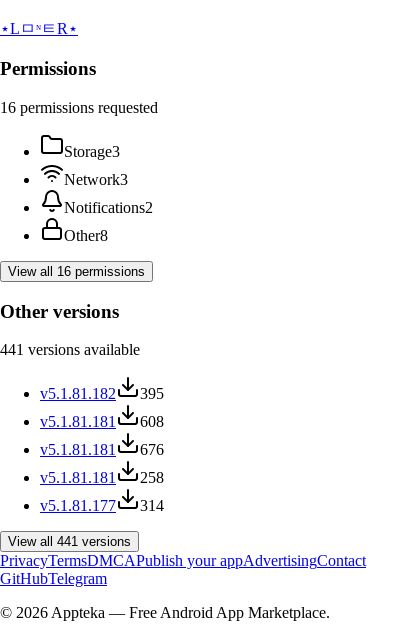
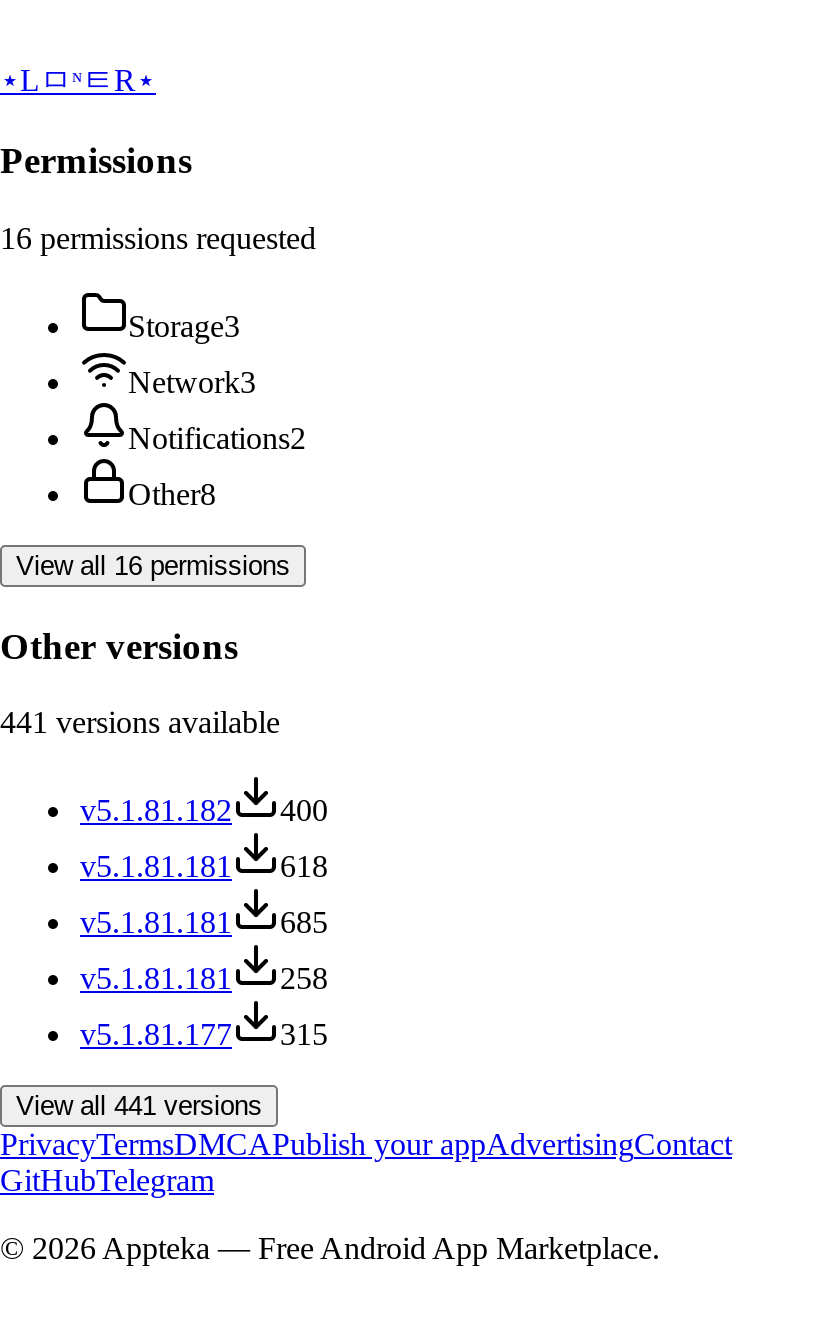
[40,385,164,402] v5.1.81.182 395 -> [80,794,328,828] v5.1.81.182 400
[40,413,164,430] v5.1.81.181 608 -> [80,850,328,884] v5.1.81.181 618
[40,441,164,458] v5.1.81.181 676 -> [80,906,328,940] v5.1.81.181 685
[40,497,164,514] v5.1.81.177 314 -> [80,1018,328,1052] v5.1.81.177 315

